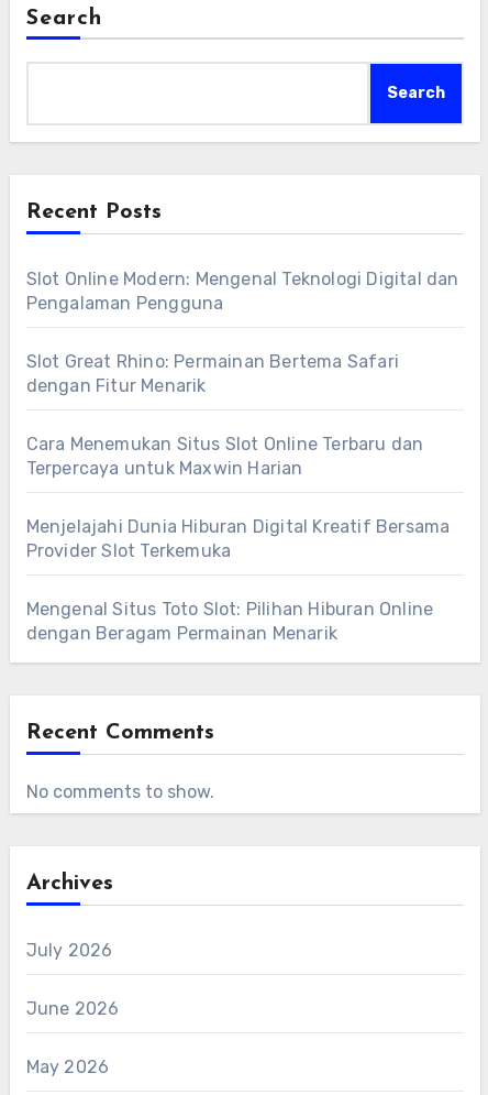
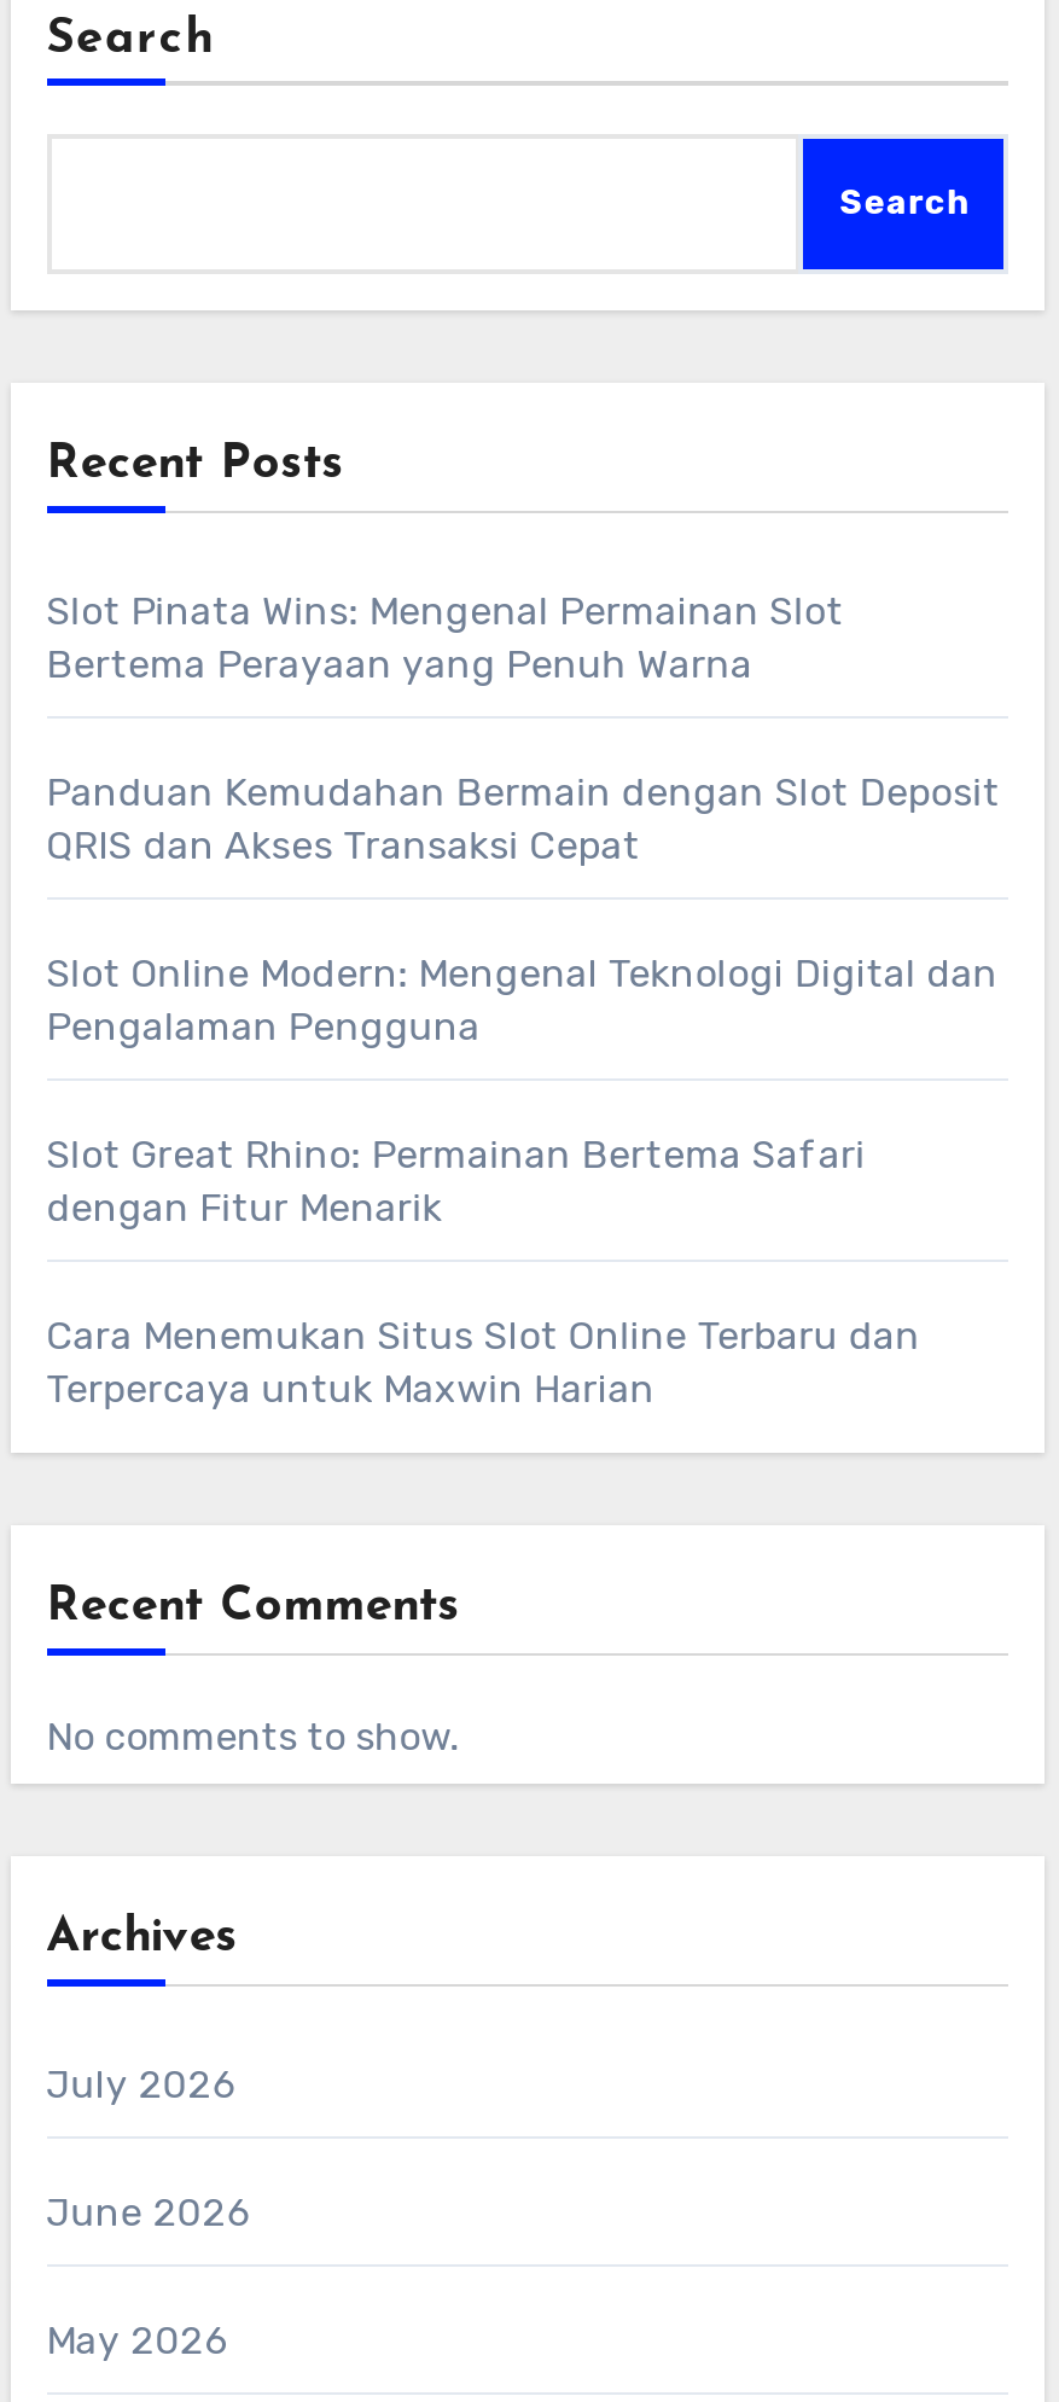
none -> [46,588,1000,868] Slot Pinata Wins: Mengenal Permainan Slot | Bertema Perayaan yang Penuh Warna | Panduan Kemudahan Bermain dengan Slot Deposit | QRIS dan Akses Transaksi Cepat
moved [26,269,459,479] -> [46,950,998,1412]: Slot Online Modern: Mengenal Teknologi Digital dan | Pengalaman Pengguna | Slot Great Rhino: Permainan Bertema Safari | dengan Fitur Menarik | Cara Menemukan Situs Slot Online Terbaru dan | Terpercaya untuk Maxwin Harian
[26,516,450,644] Menjelajahi Dunia Hiburan Digital Kreatif Bersama | Provider Slot Terkemuka | Mengenal Situs Toto Slot: Pilihan Hiburan Online | dengan Beragam Permainan Menarik -> none

